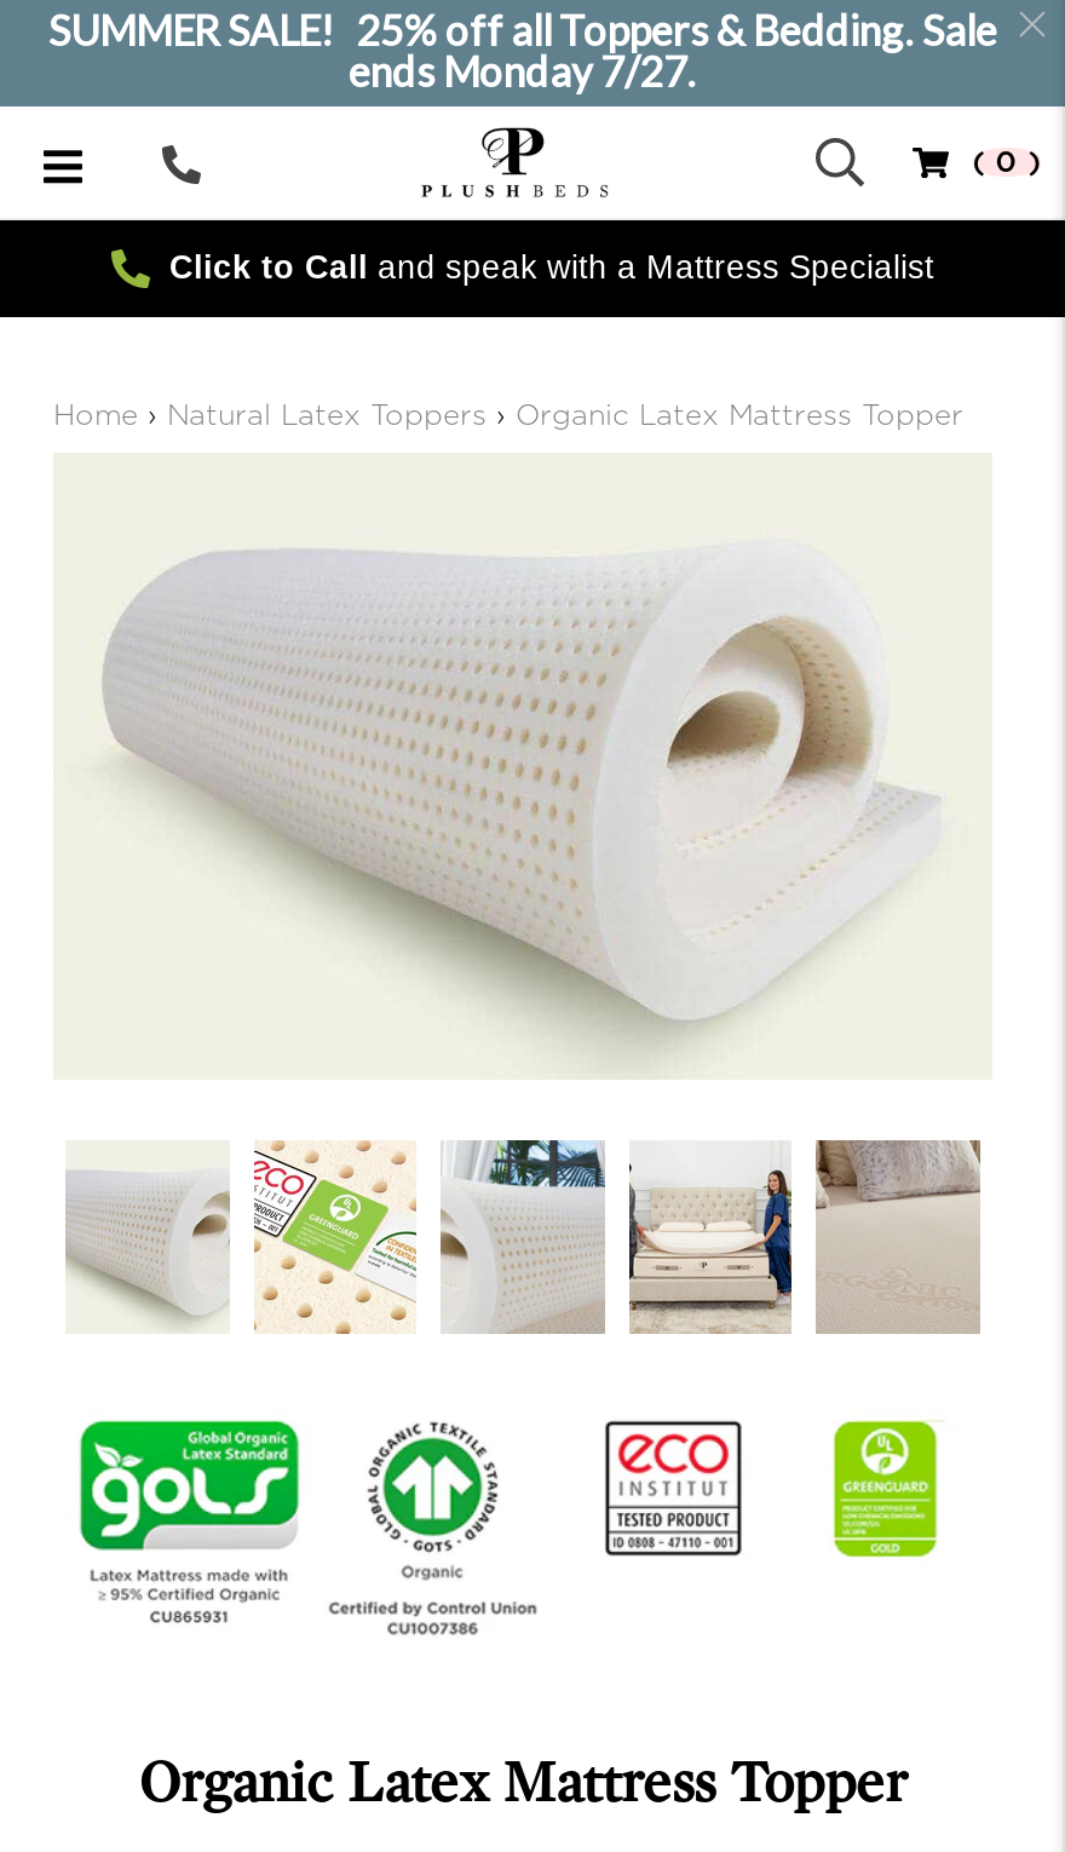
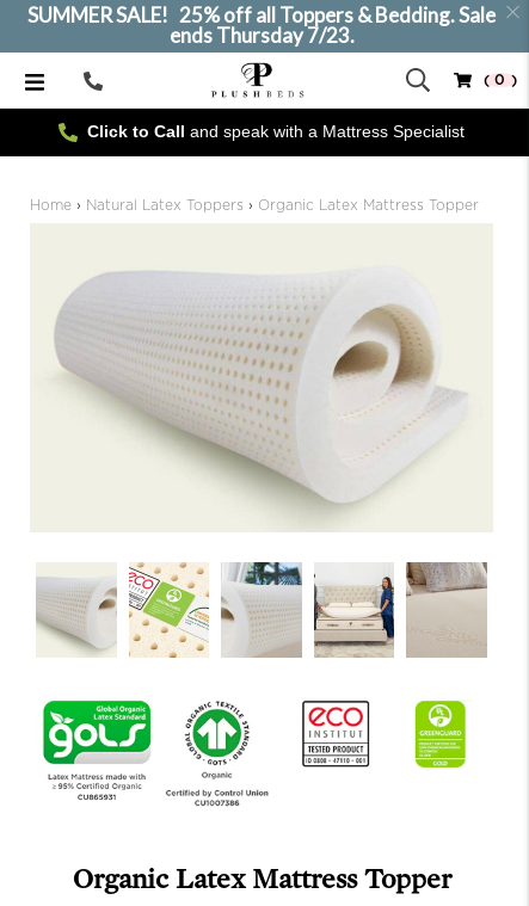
[349,46,697,97] ends Monday 7/27. -> [169,23,354,48] ends Thursday 7/23.

